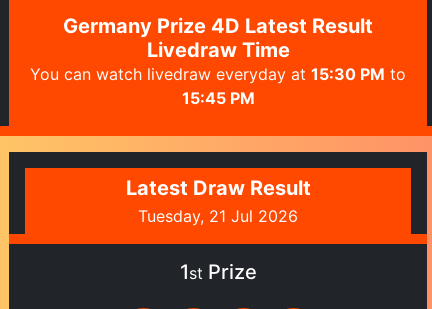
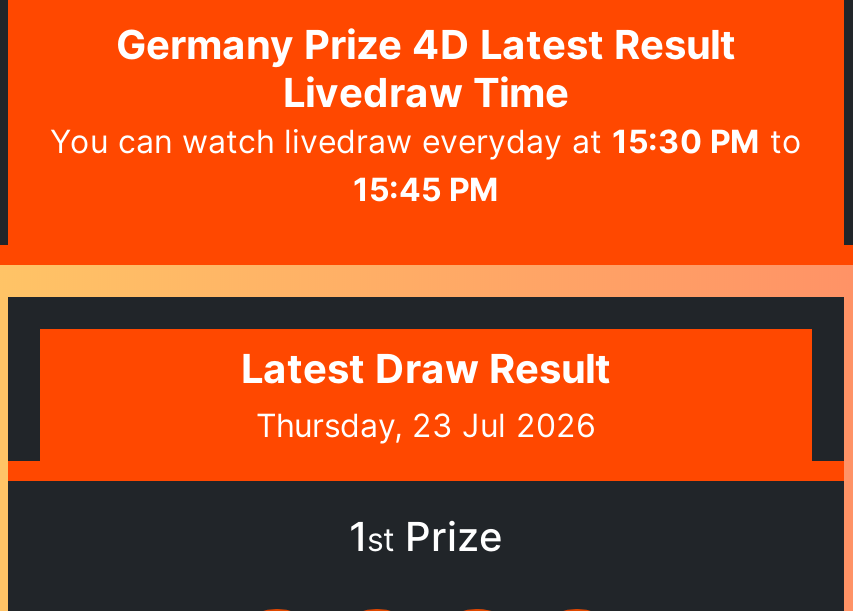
[138,206,298,226] Tuesday, 21 Jul 2026 -> [256,405,596,445] Thursday, 23 Jul 2026

